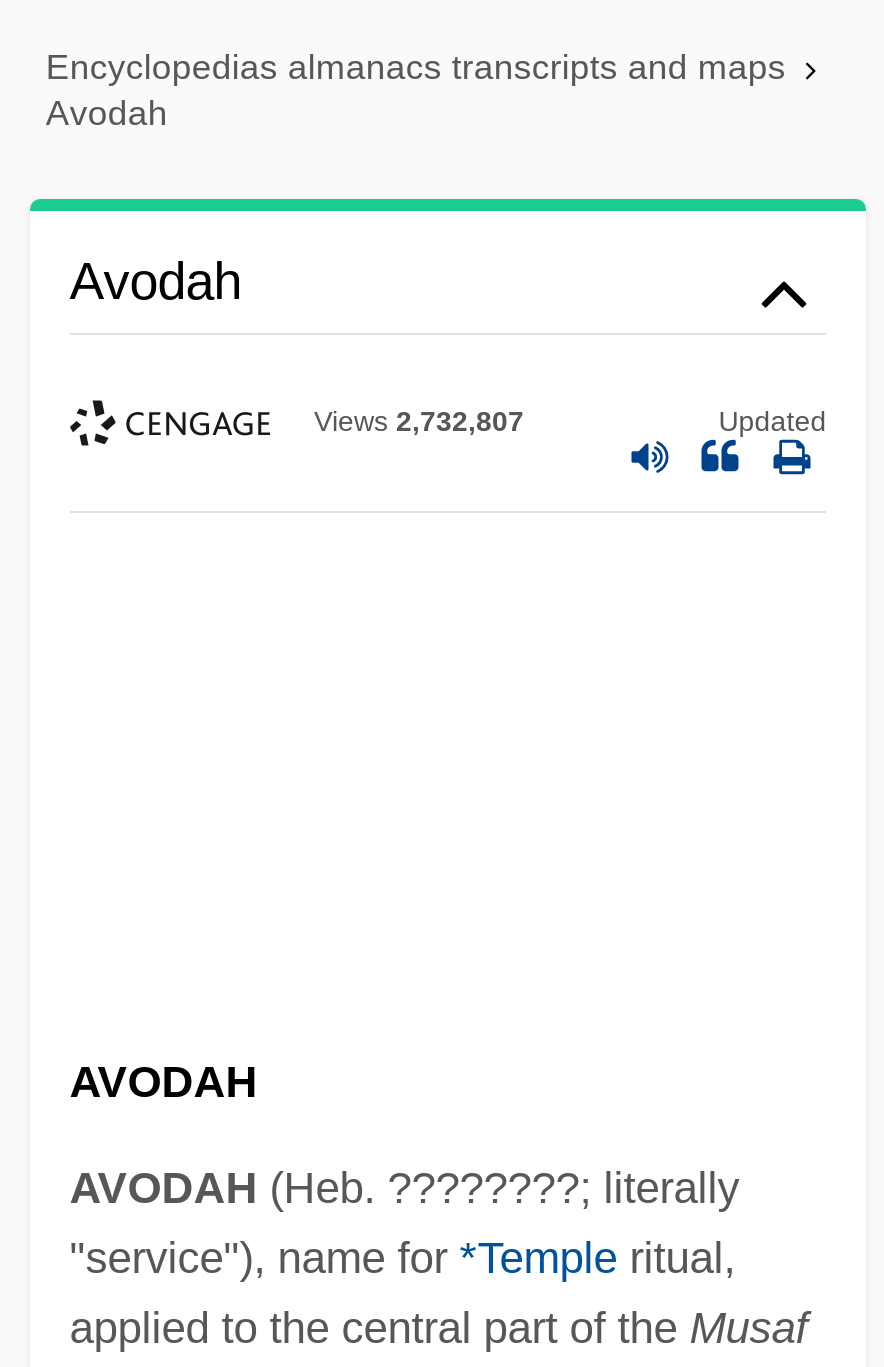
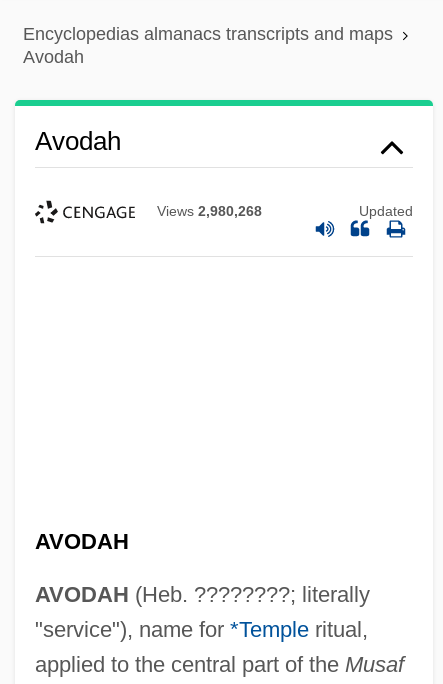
[314,406,524,438] Views 2,732,807 -> [157,203,262,219] Views 2,980,268

